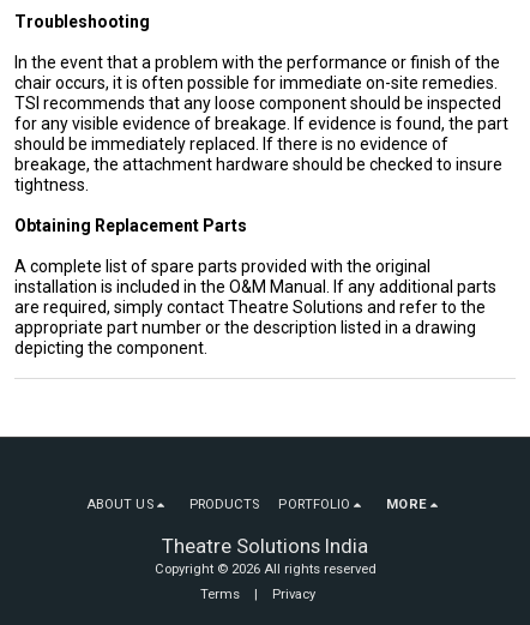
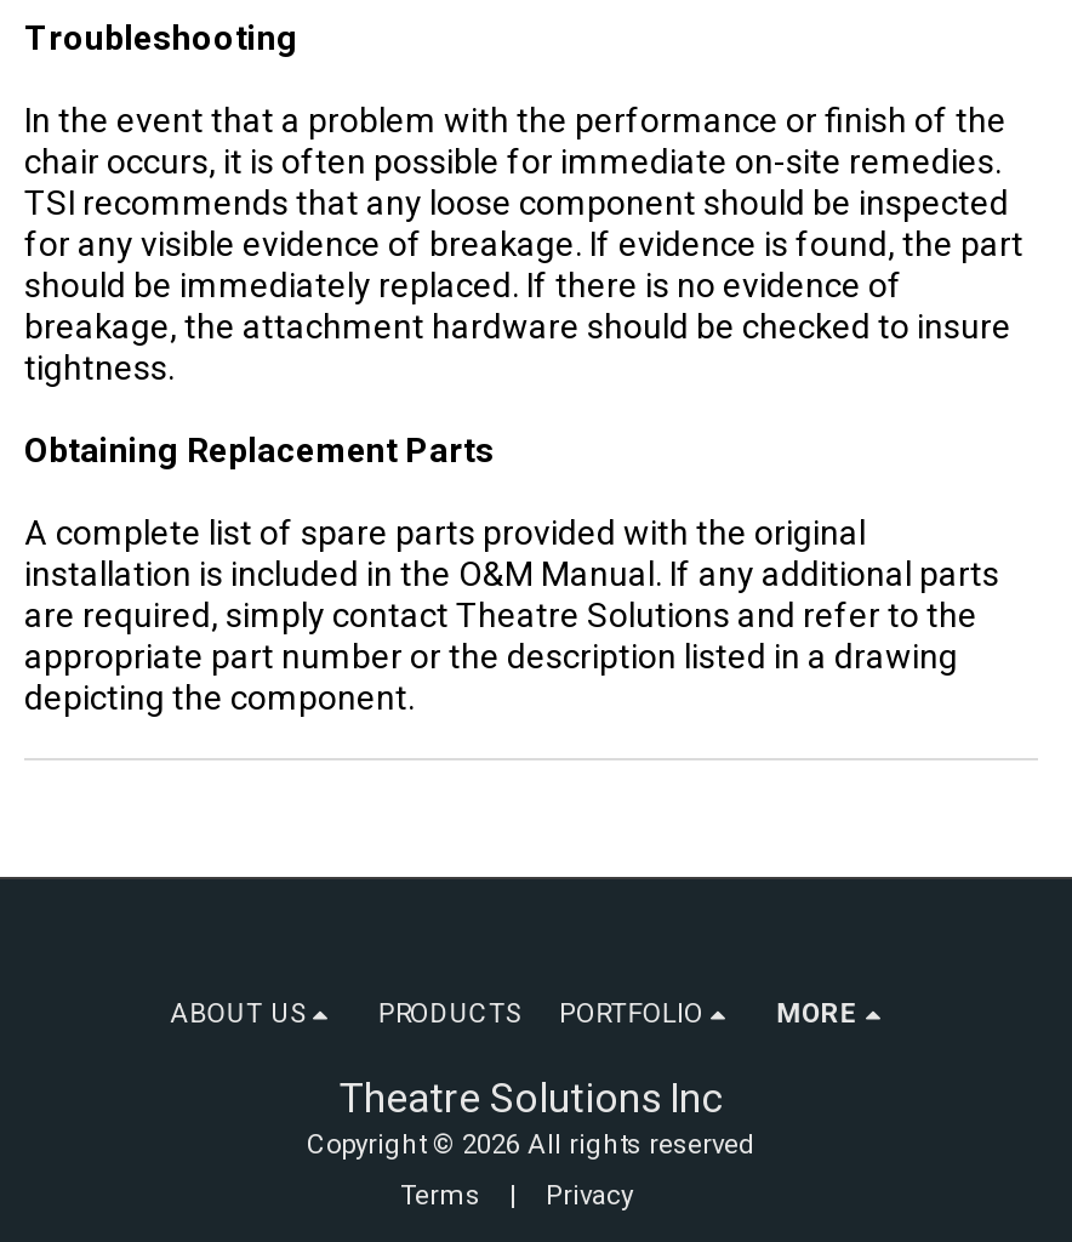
[162,533,368,557] Theatre Solutions India -> [340,1072,723,1121] Theatre Solutions Inc

